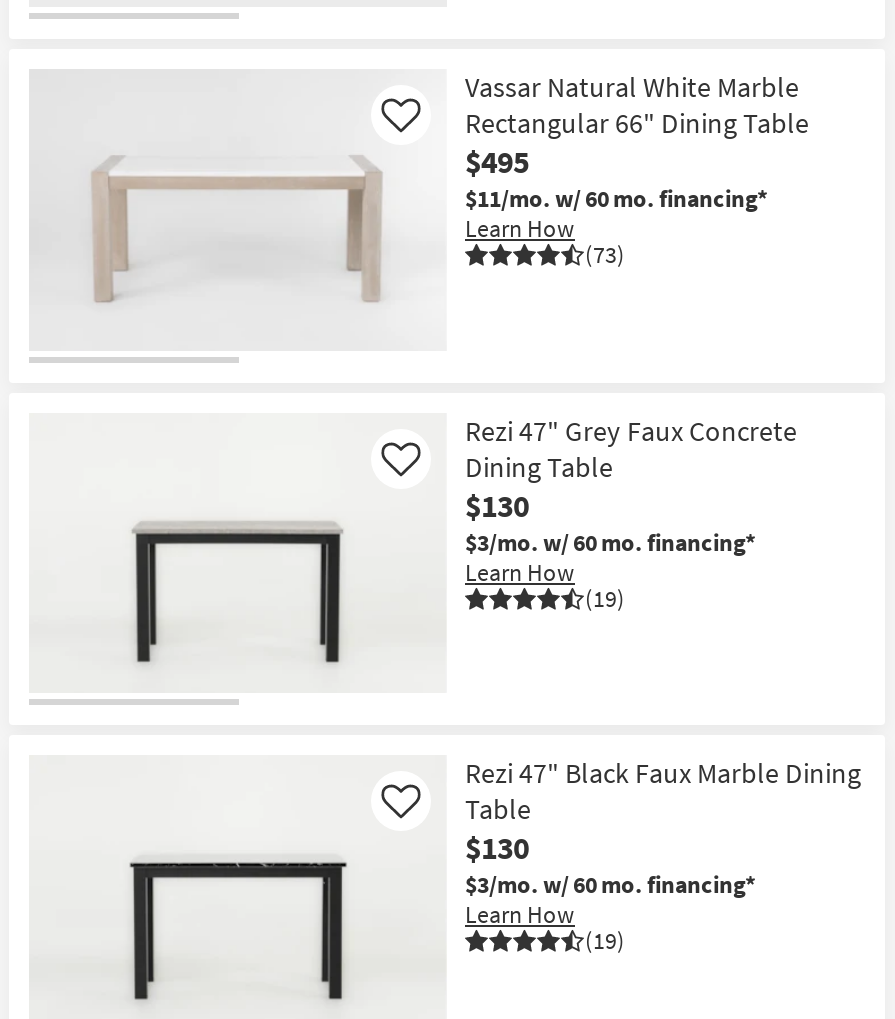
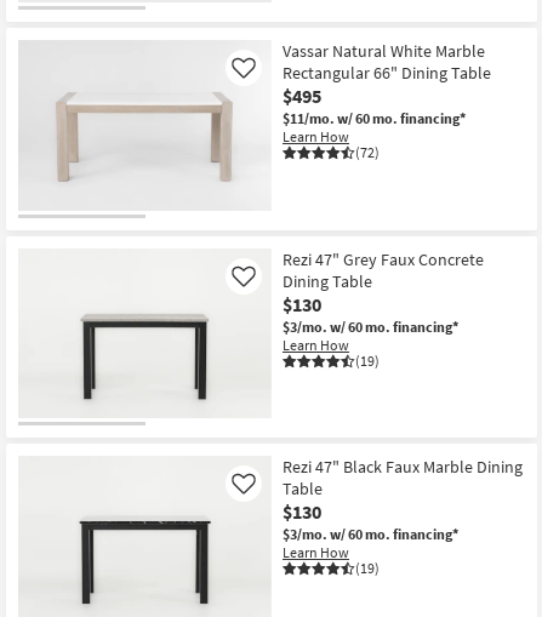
[585,239,625,269] (73) -> [355,143,380,161] (72)

